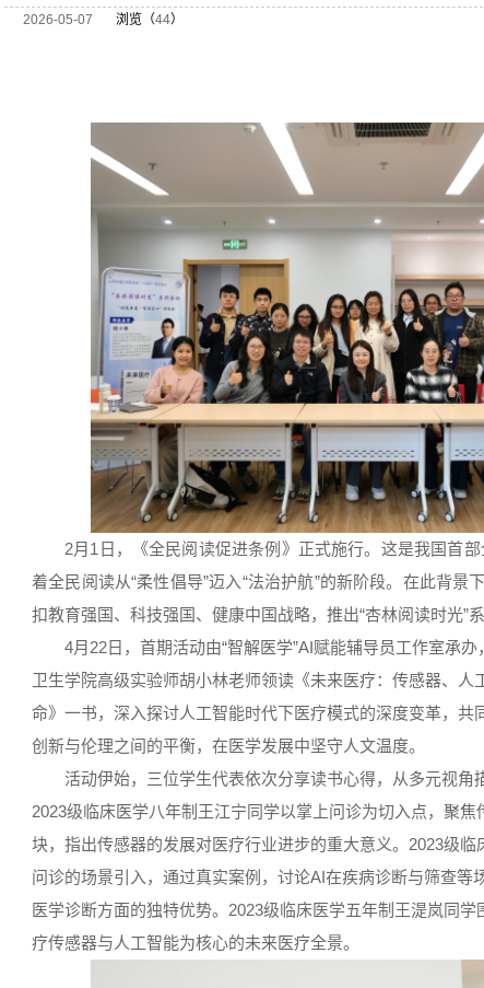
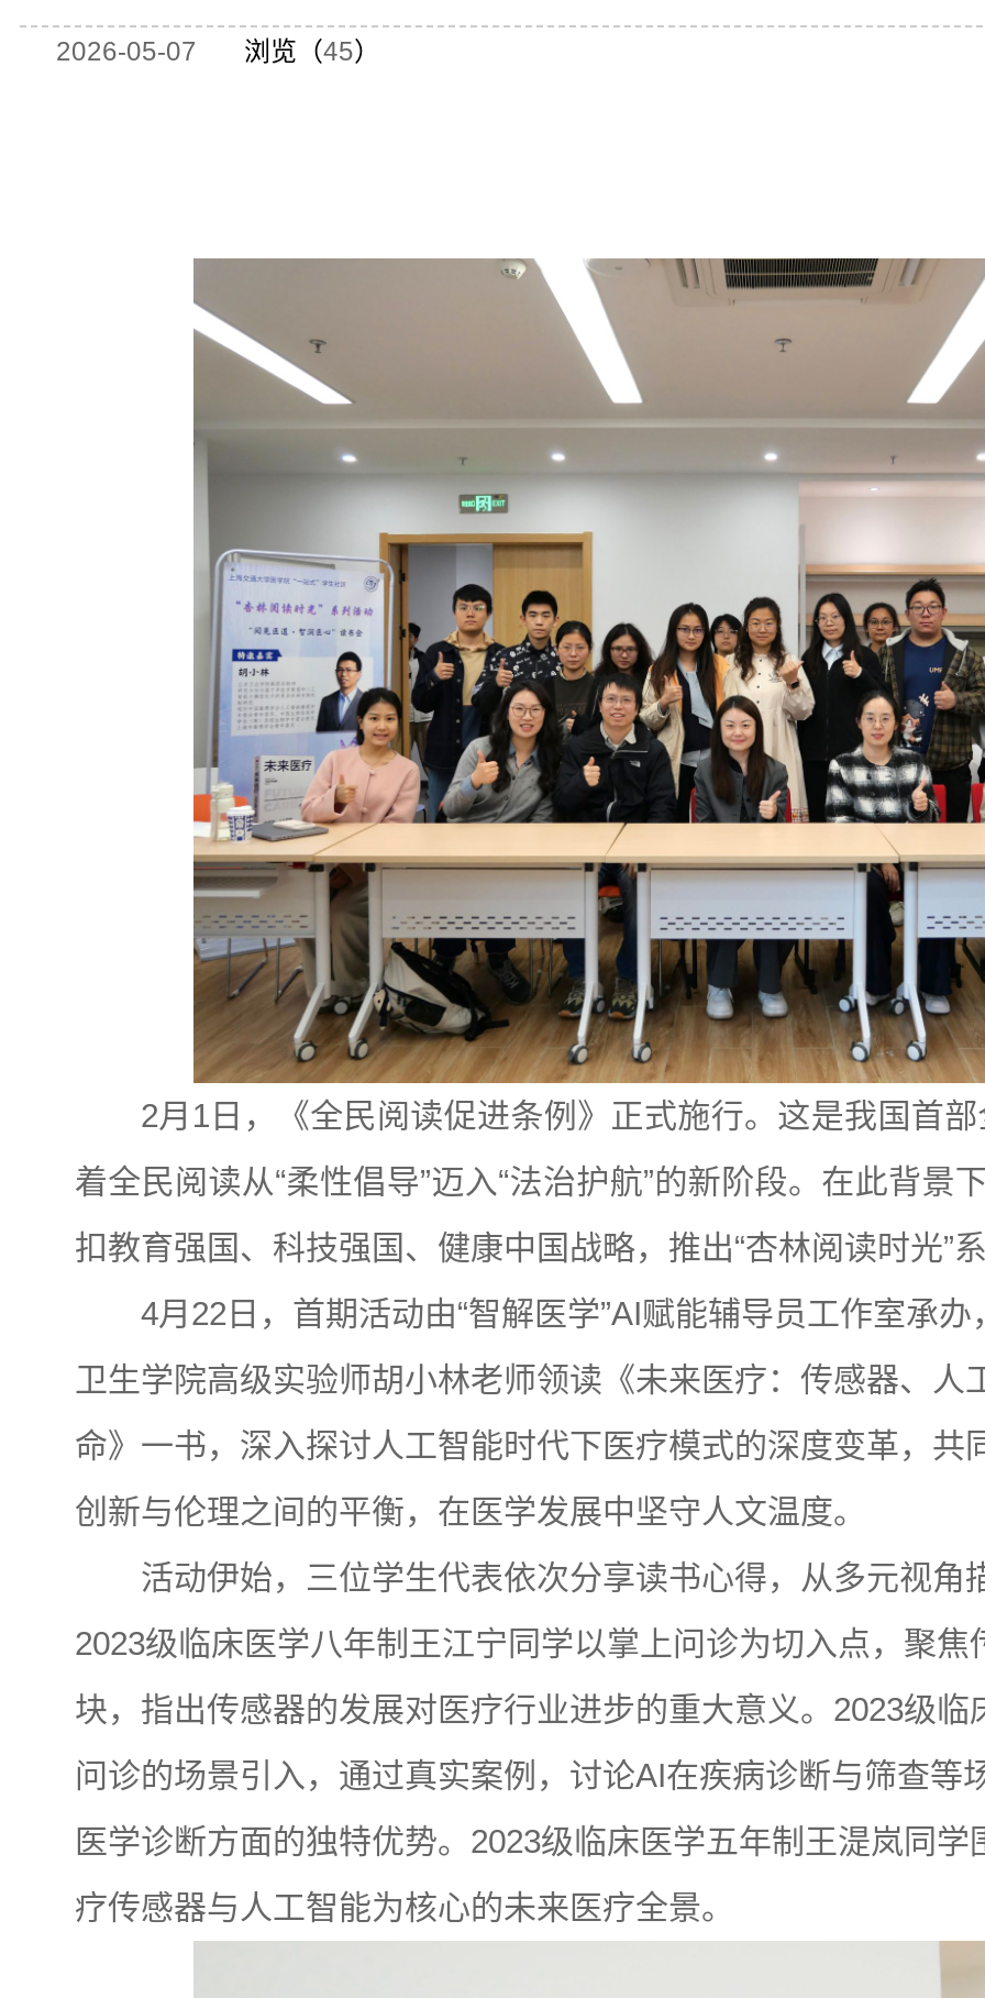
[22,12,184,27] 2026-05-07 浏览（44） -> [56,36,380,67] 2026-05-07 浏览（45）

